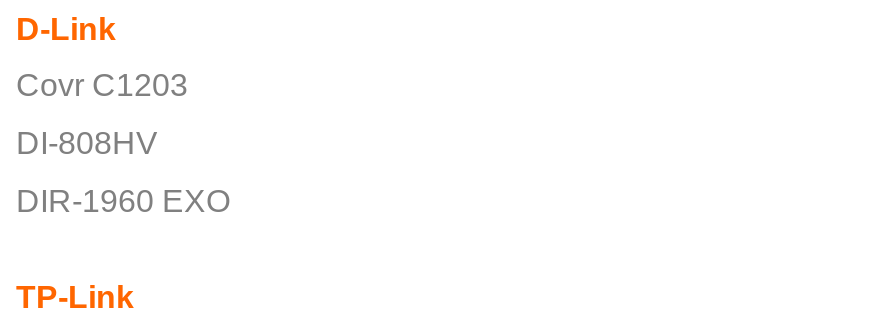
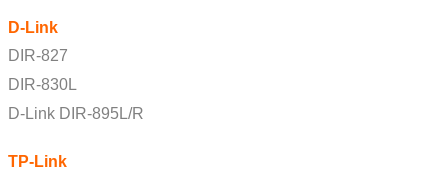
[16,69,188,103] Covr C1203 -> [8,47,68,64] DIR-827
[16,126,158,160] DI-808HV -> [8,76,77,93] DIR-830L
[16,184,230,218] DIR-1960 EXO -> [8,105,144,122] D-Link DIR-895L/R

